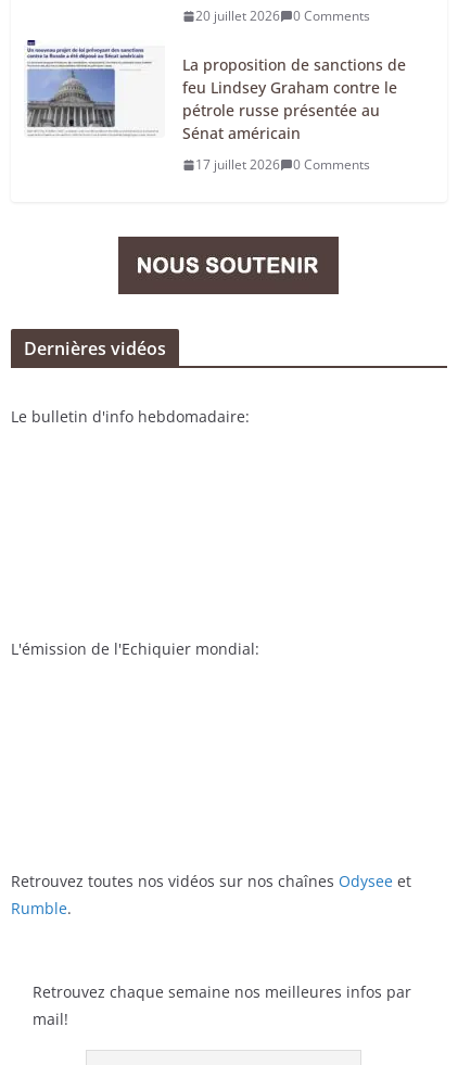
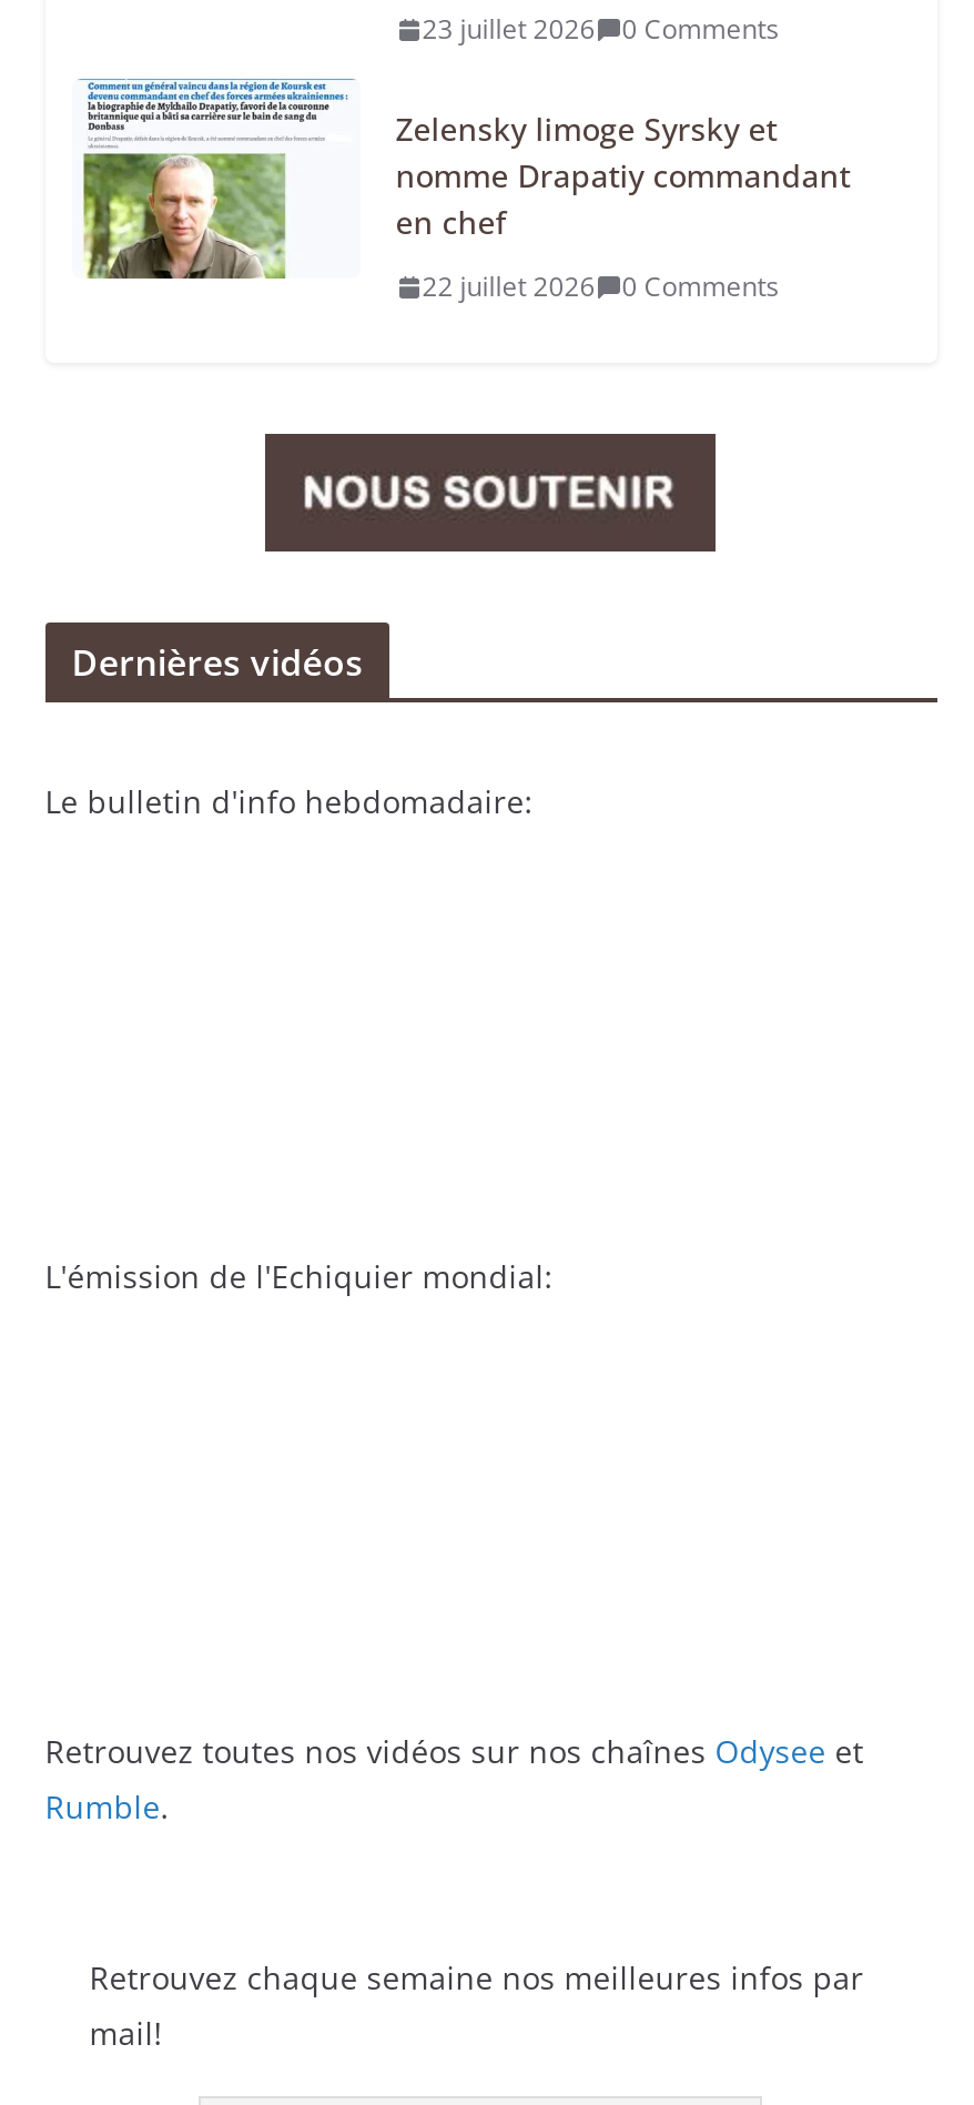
[195,7,370,25] 20 juillet 2026 0 Comments -> [422,10,779,48] 23 juillet 2026 0 Comments
[26,39,406,143] [image] | La proposition de sanctions de | feu Lindsey Graham contre le | pétrole russe présentée au | Sénat américain -> [79,79,850,281] [image] | Zelensky limoge Syrsky et | nomme Drapatiy commandant | en chef
[195,155,370,174] 17 juillet 2026 0 Comments -> [422,267,779,305] 22 juillet 2026 0 Comments

